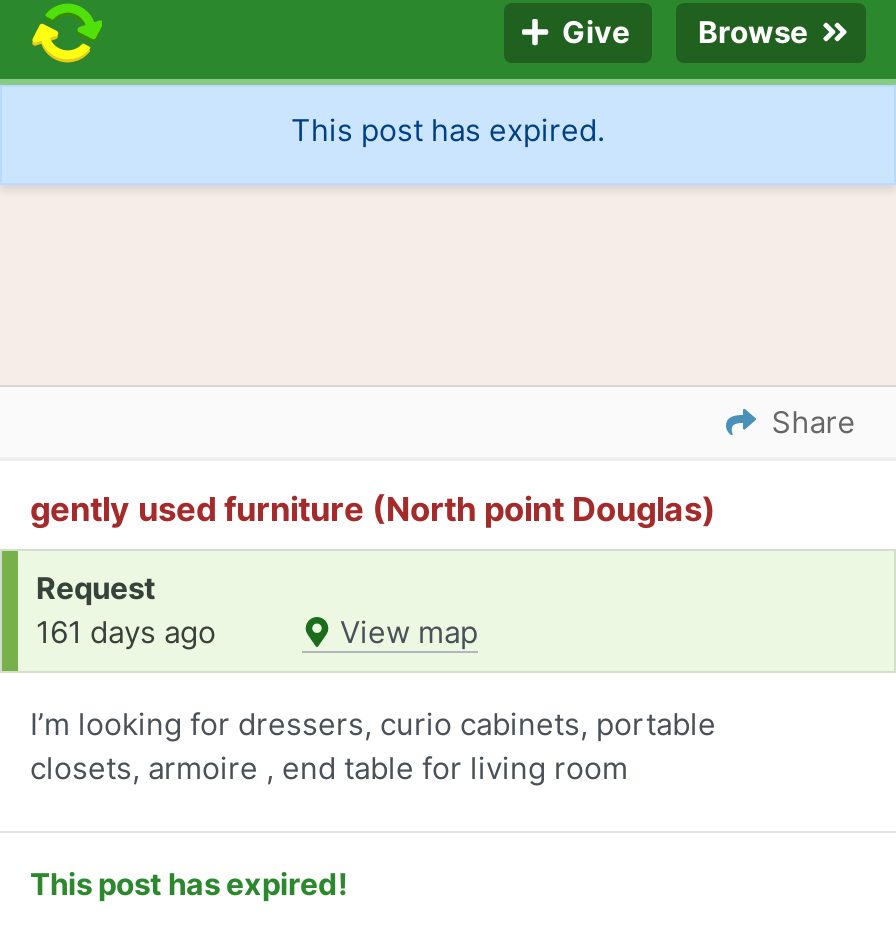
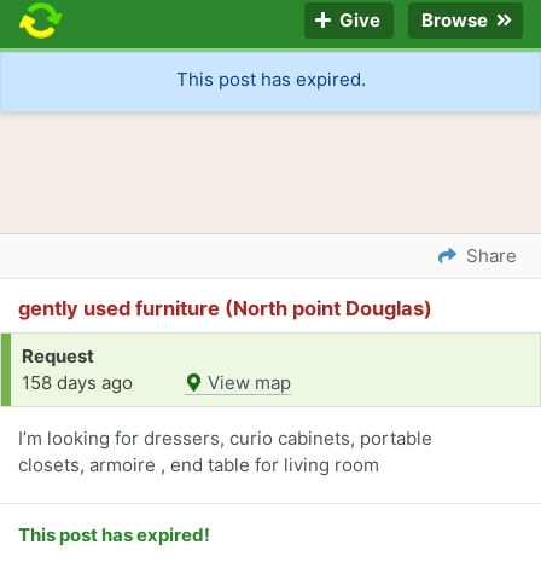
[36,613,216,651] 161 days ago -> [22,371,133,394] 158 days ago

